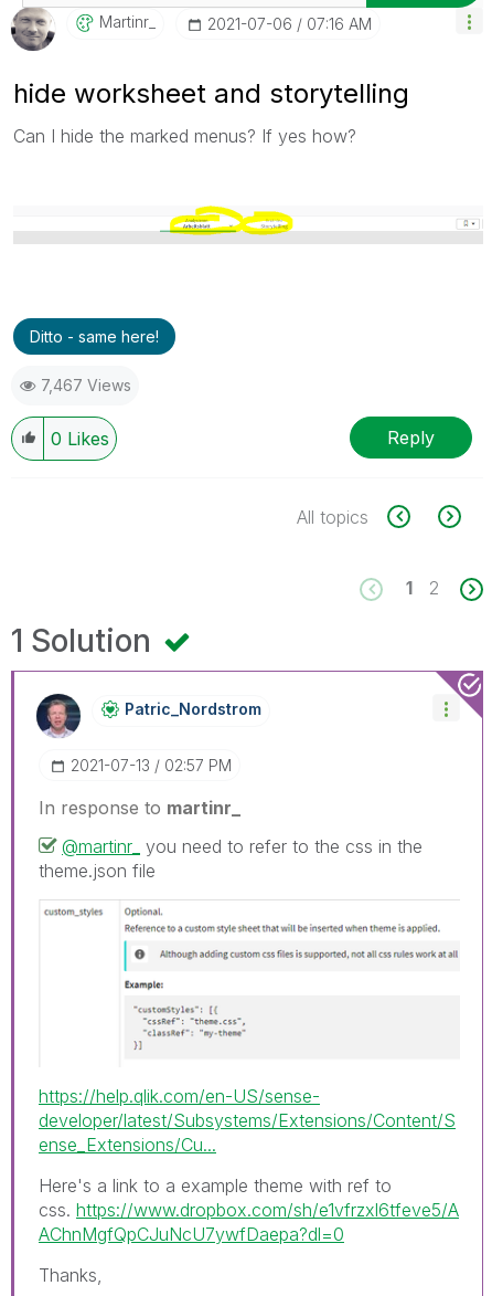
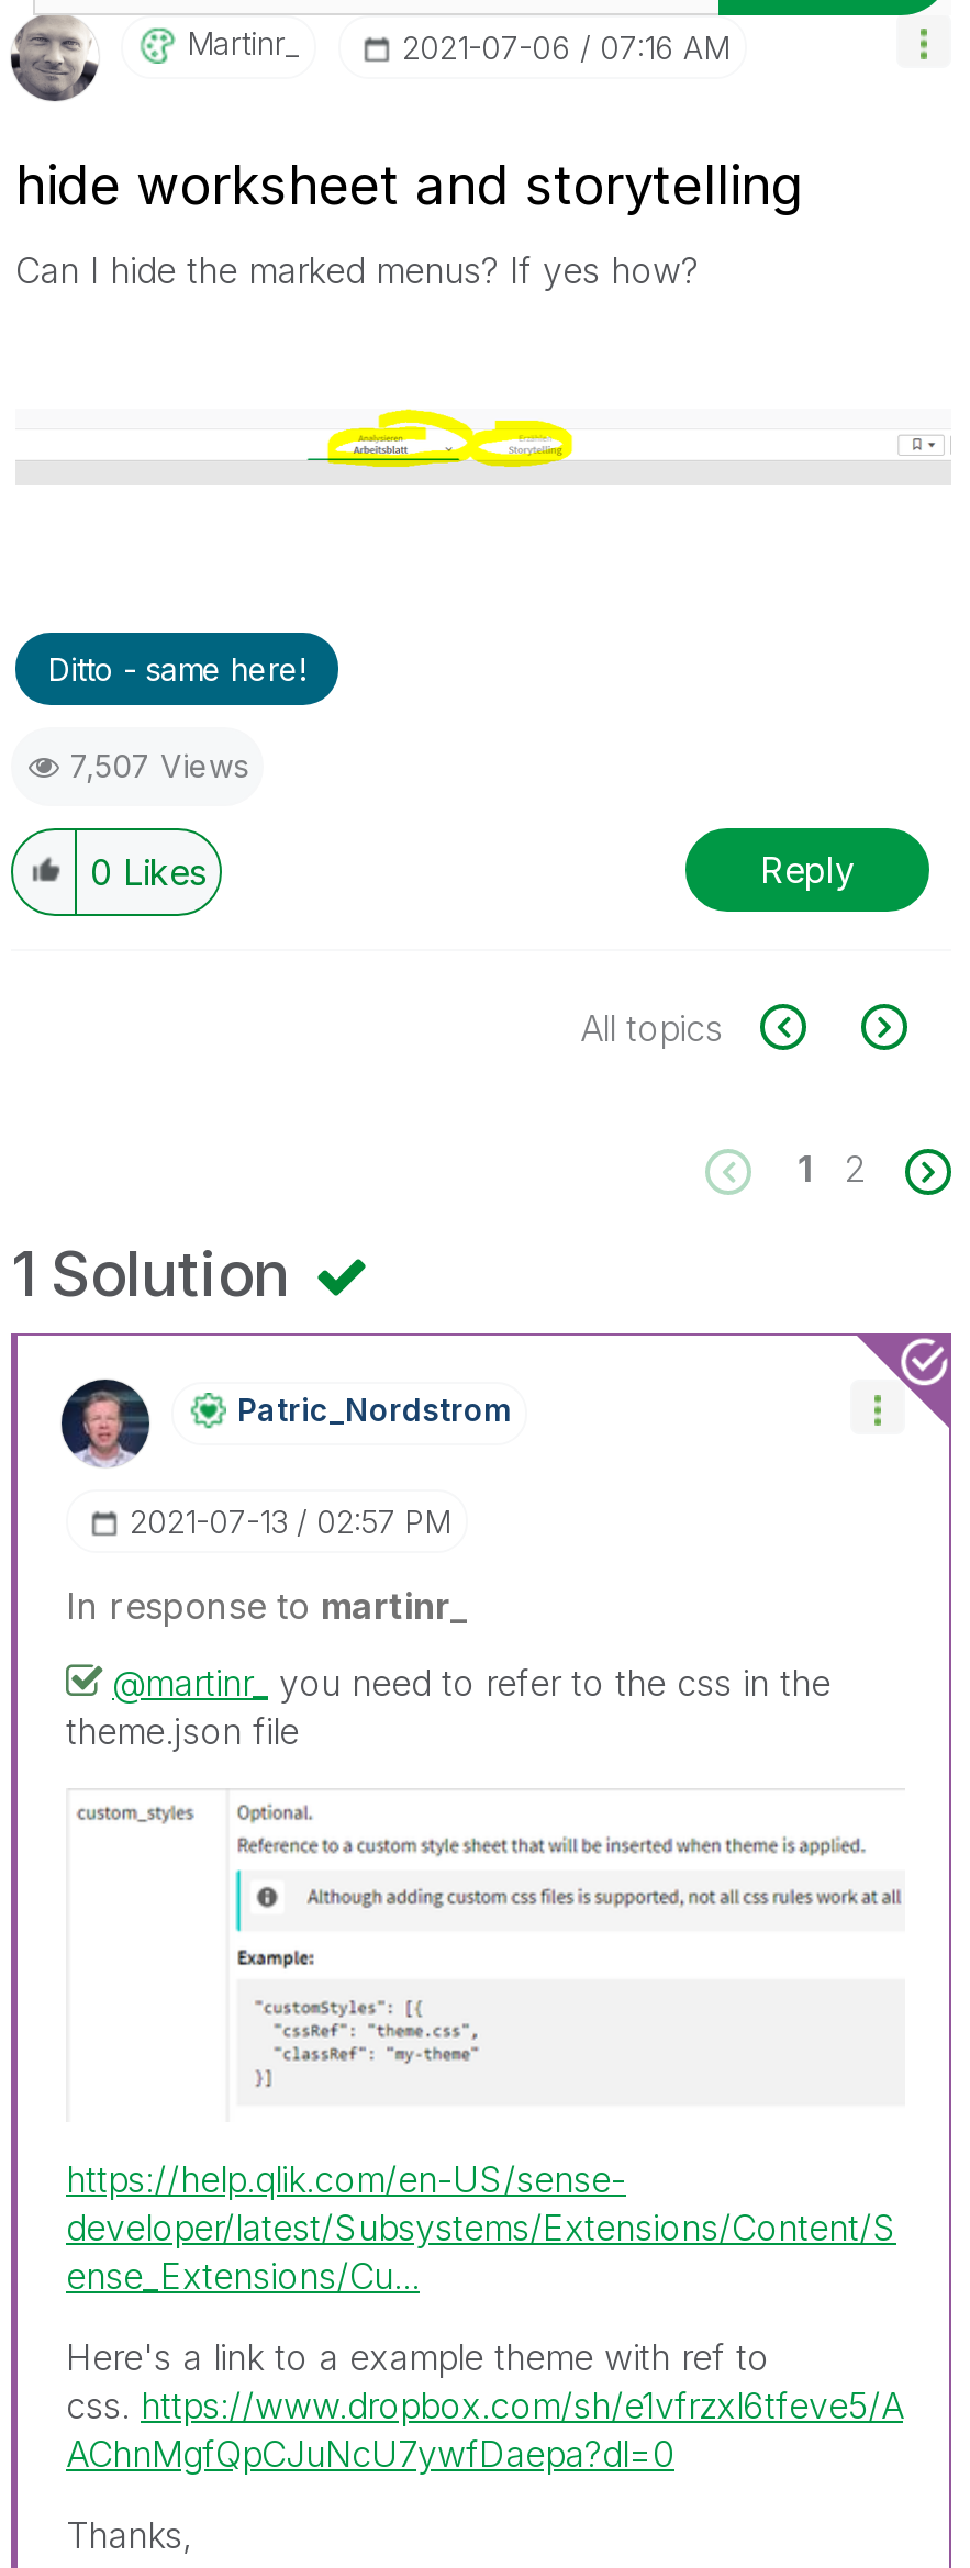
[41,376,131,395] 7,467 Views -> [70,747,248,785] 7,507 Views

